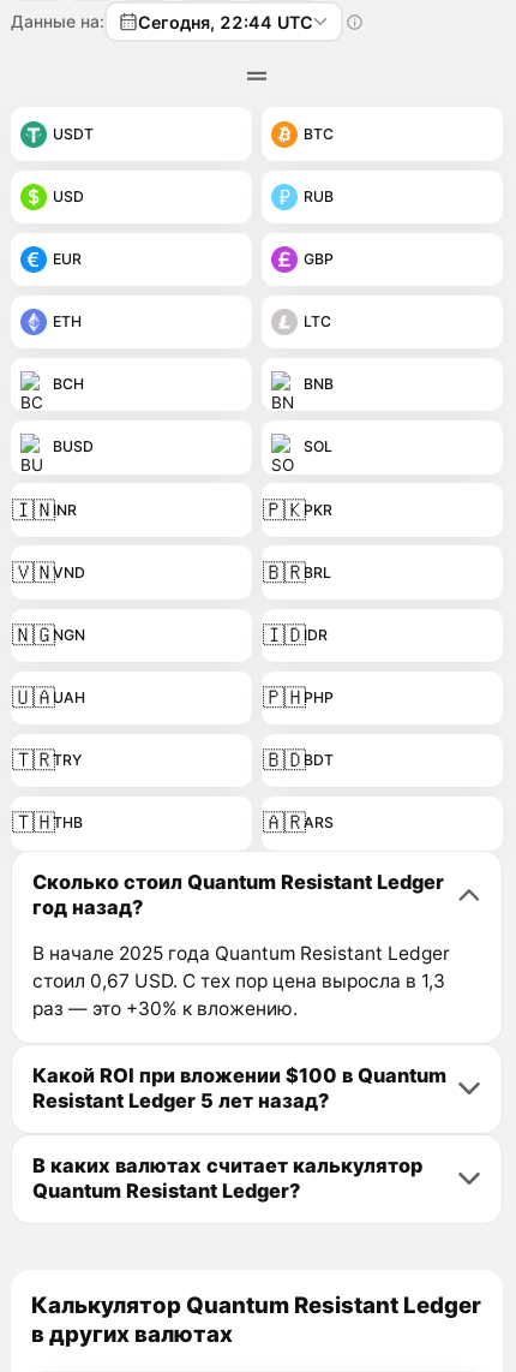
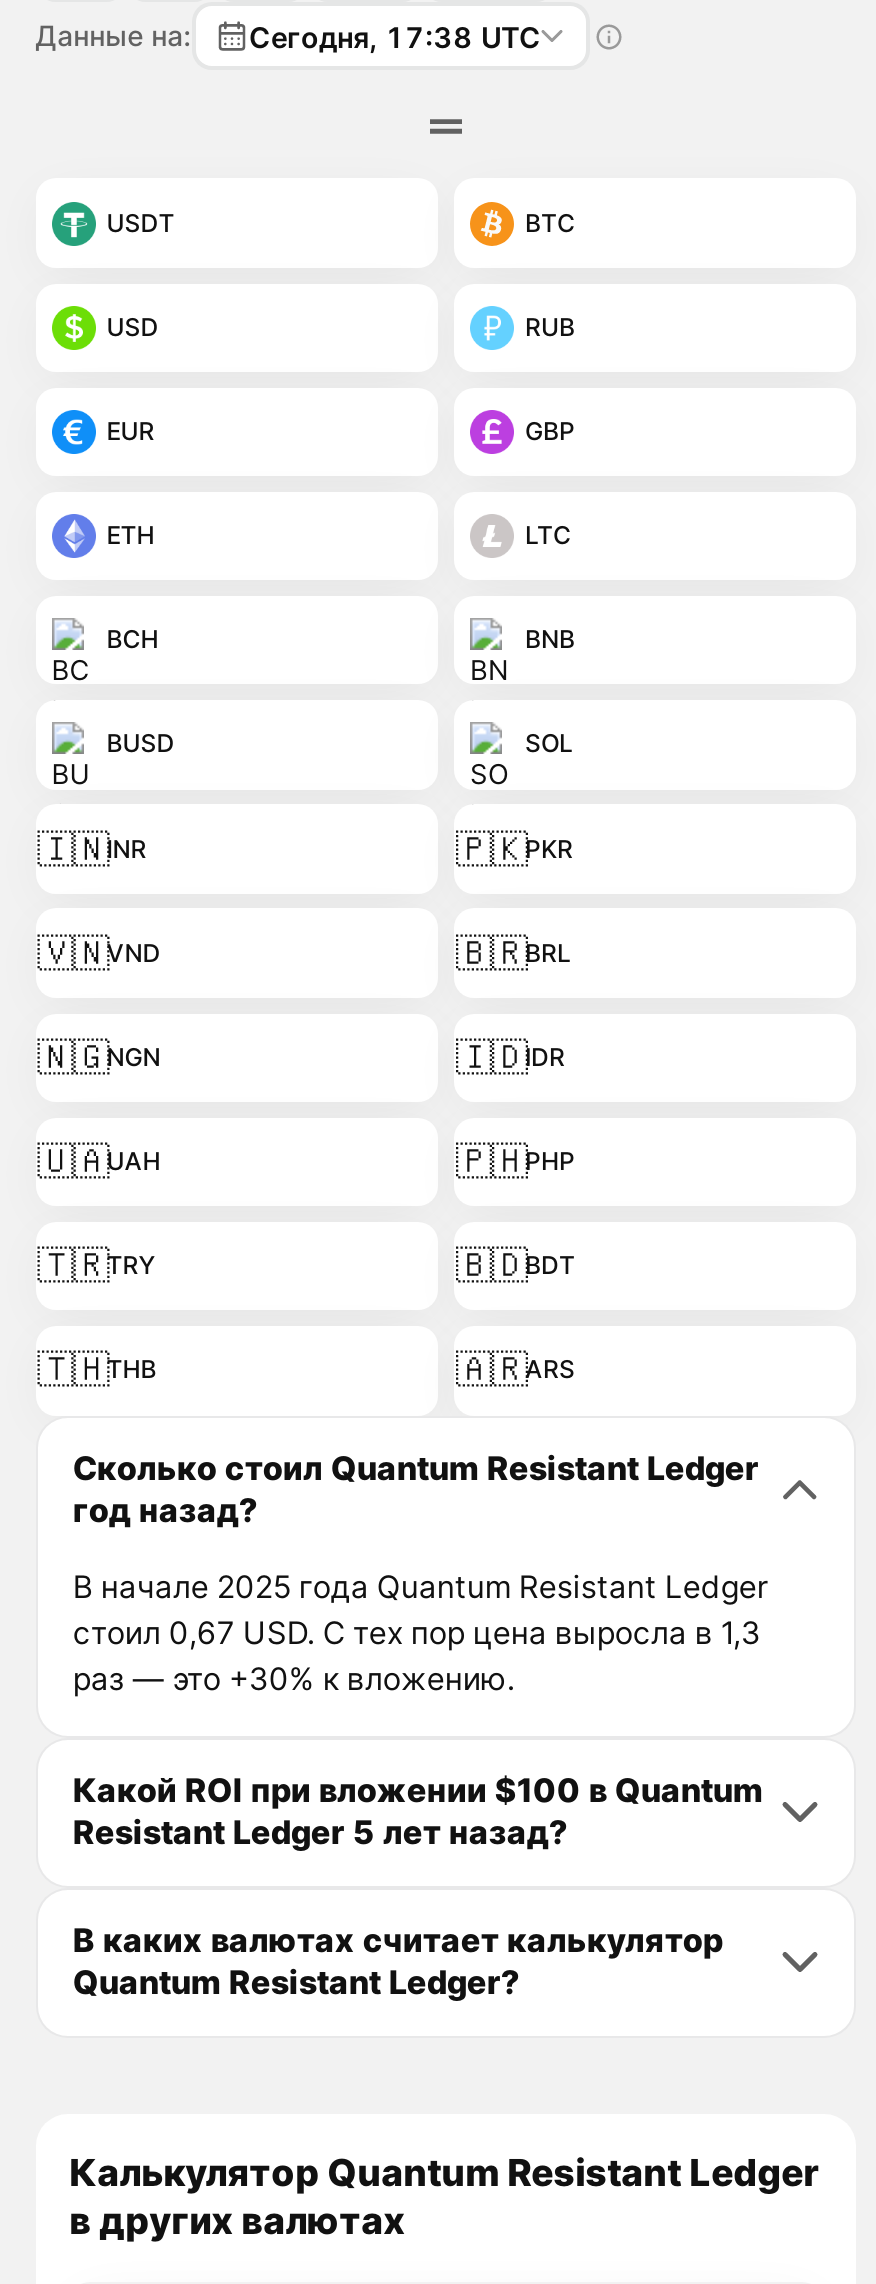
[10,11,314,32] Данные на: Сегодня, 22:44 UTC -> [35,18,541,53] Данные на: Сегодня, 17:38 UTC

